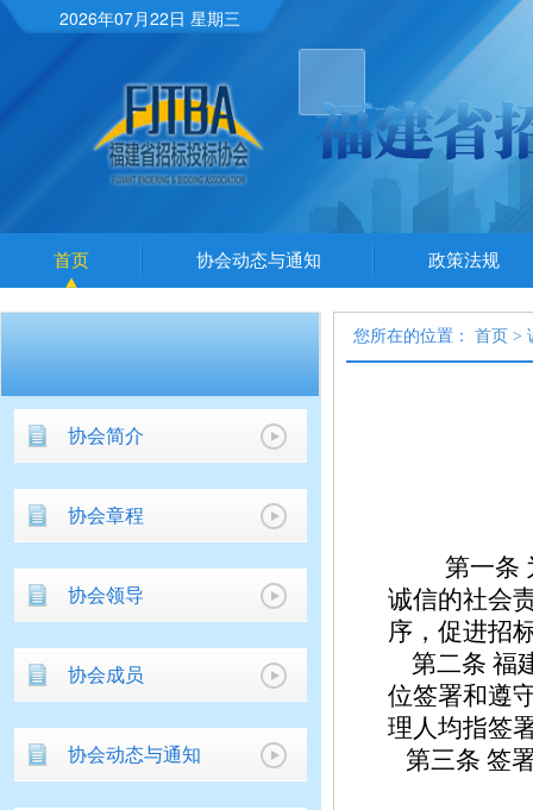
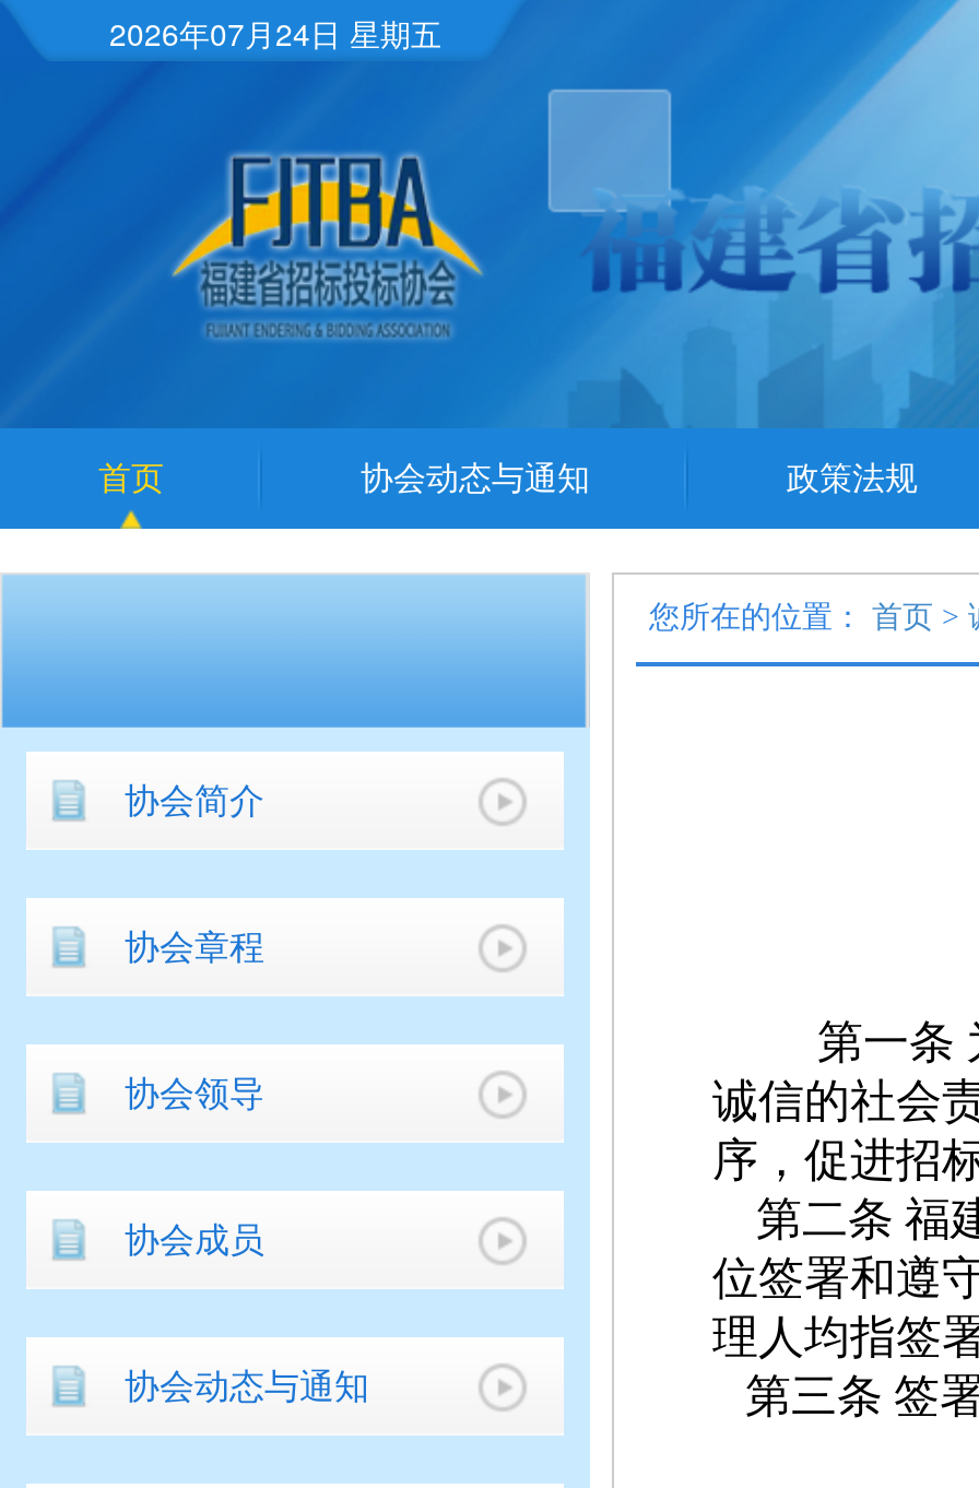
[59,6,240,30] 2026年07月22日 星期三 -> [109,11,441,55] 2026年07月24日 星期五

